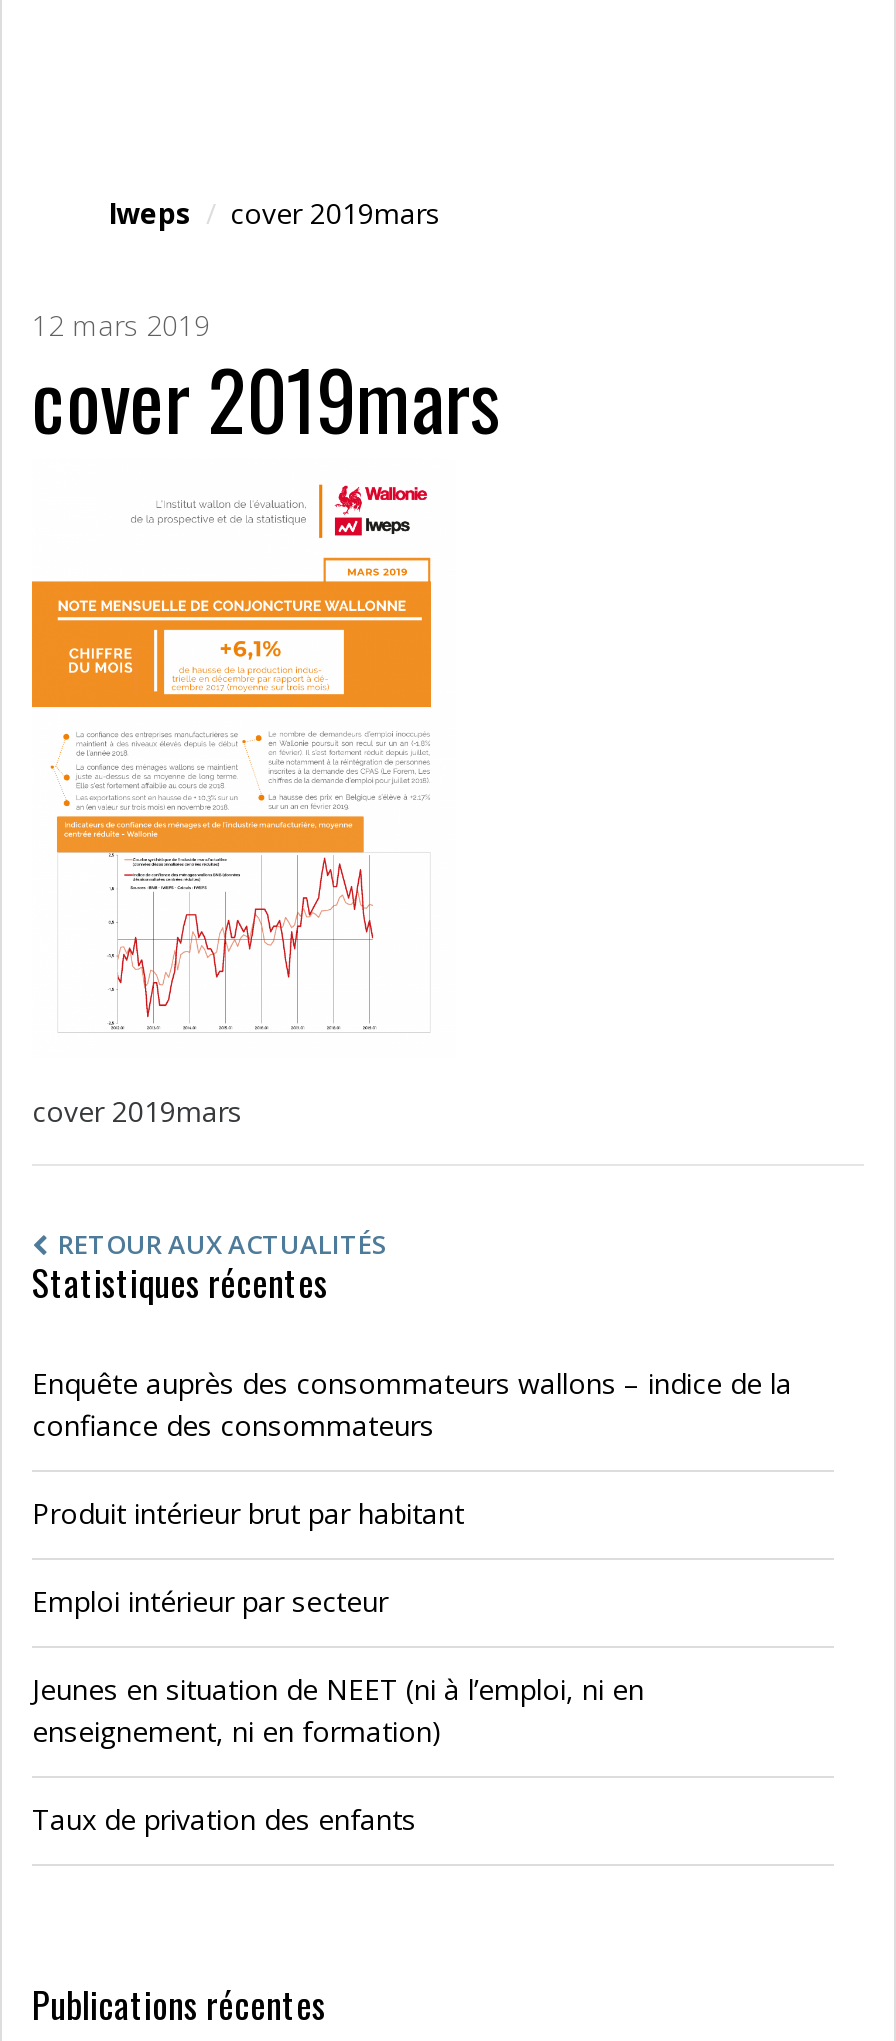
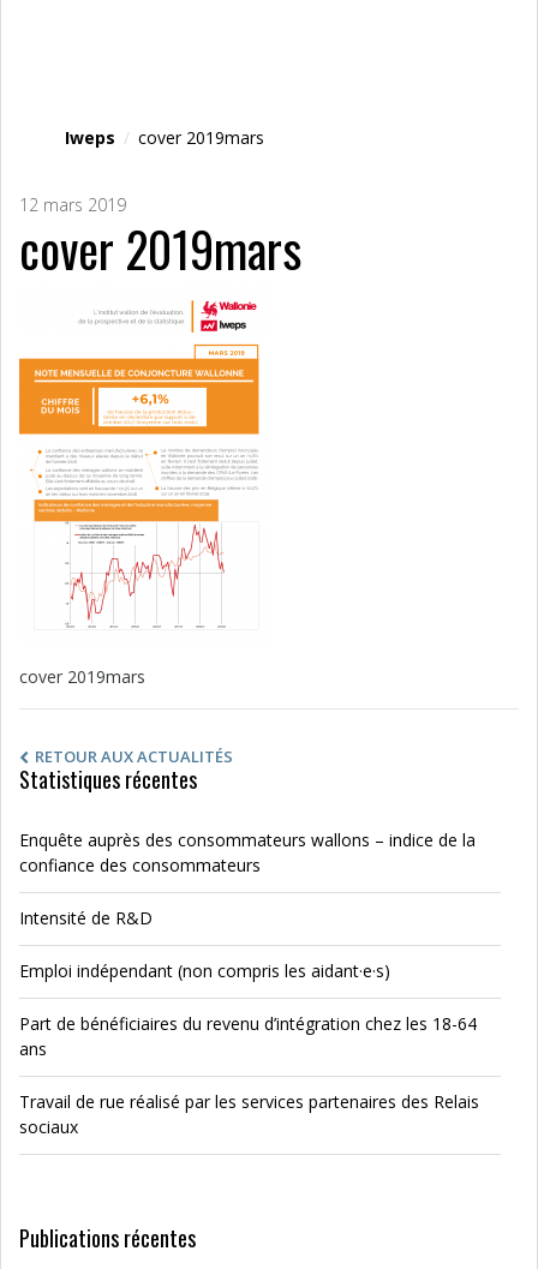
[32,1494,464,1532] Produit intérieur brut par habitant -> [19,906,153,929] Intensité de R&D
[32,1582,388,1620] Emploi intérieur par secteur -> [19,959,390,982] Emploi indépendant (non compris les aidant·e·s)
[32,1670,644,1750] Jeunes en situation de NEET (ni à l’emploi, ni en | enseignement, ni en formation) -> [19,1012,477,1060] Part de bénéficiaires du revenu d’intégration chez les 18-64 | ans
[32,1800,416,1838] Taux de privation des enfants -> [19,1090,479,1138] Travail de rue réalisé par les services partenaires des Relais | sociaux

